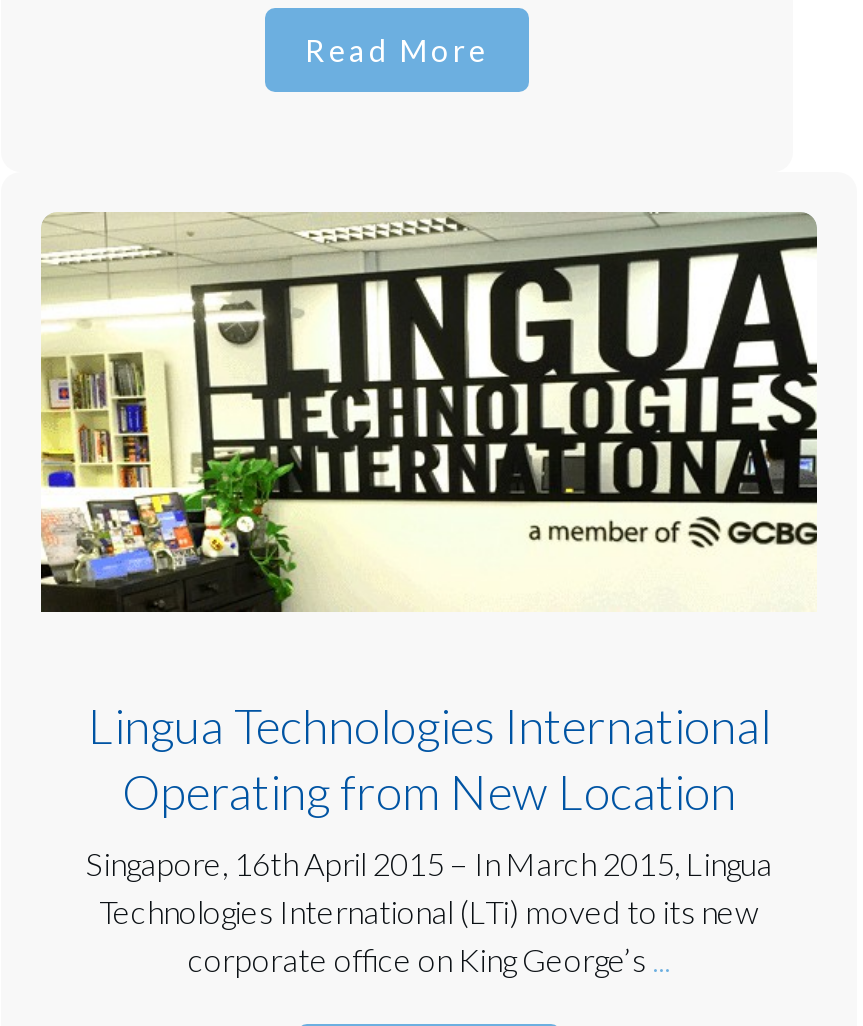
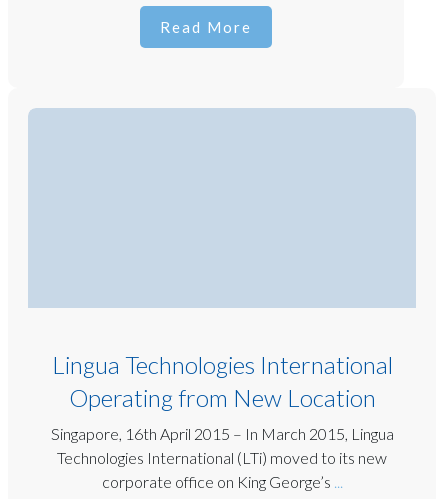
[39,210,819,614] [image] -> none

